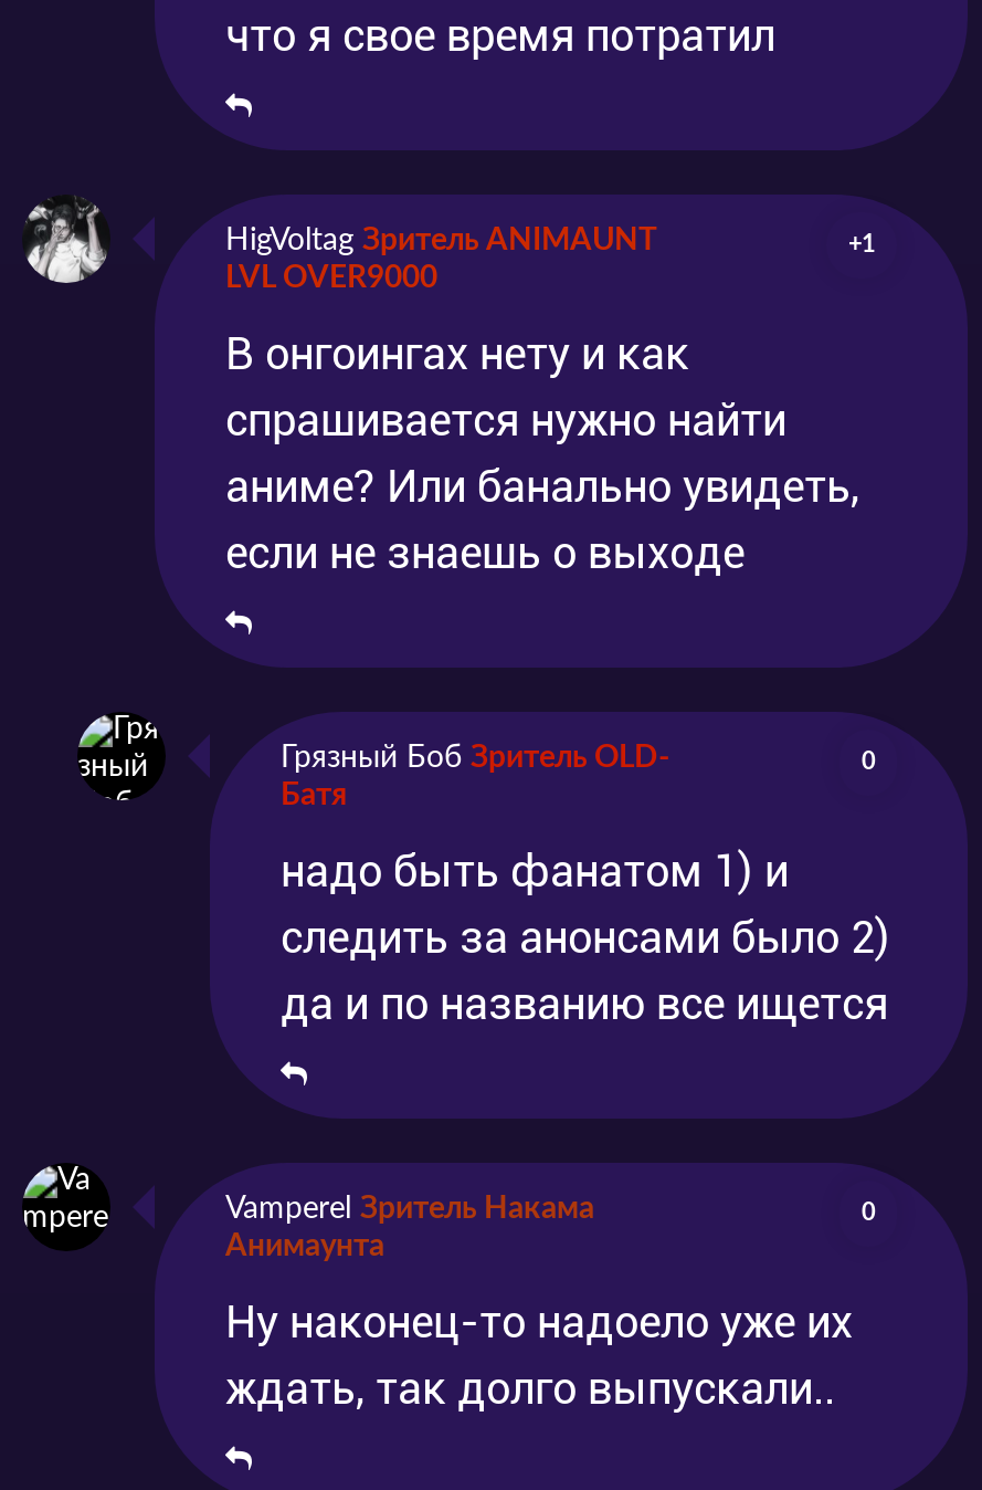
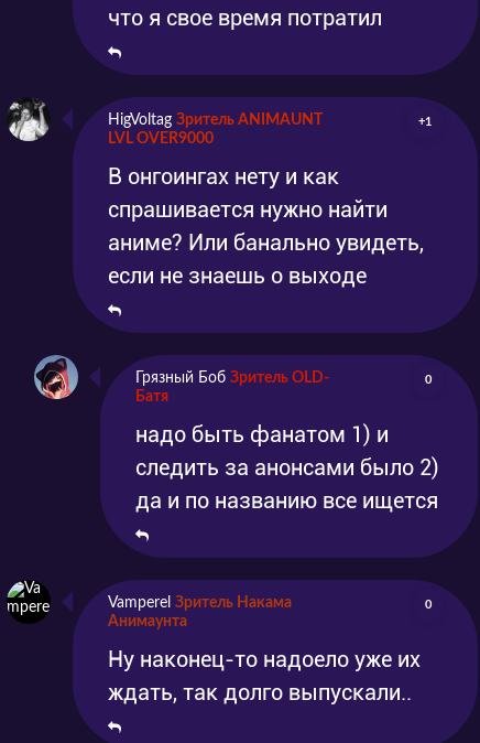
[77,712,166,802] [image] -> [33,354,79,400] [image]

